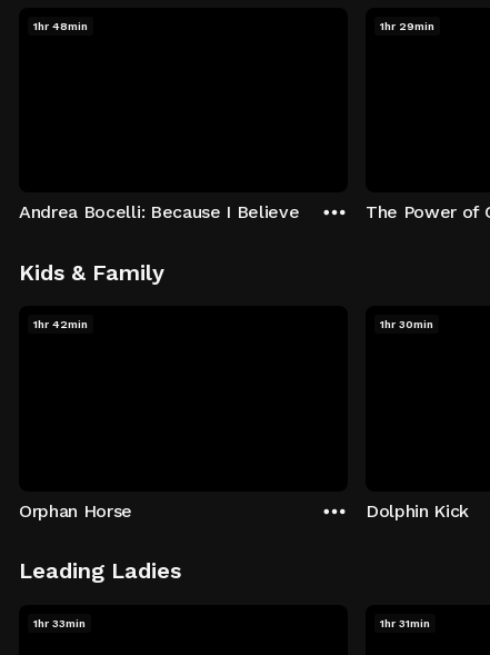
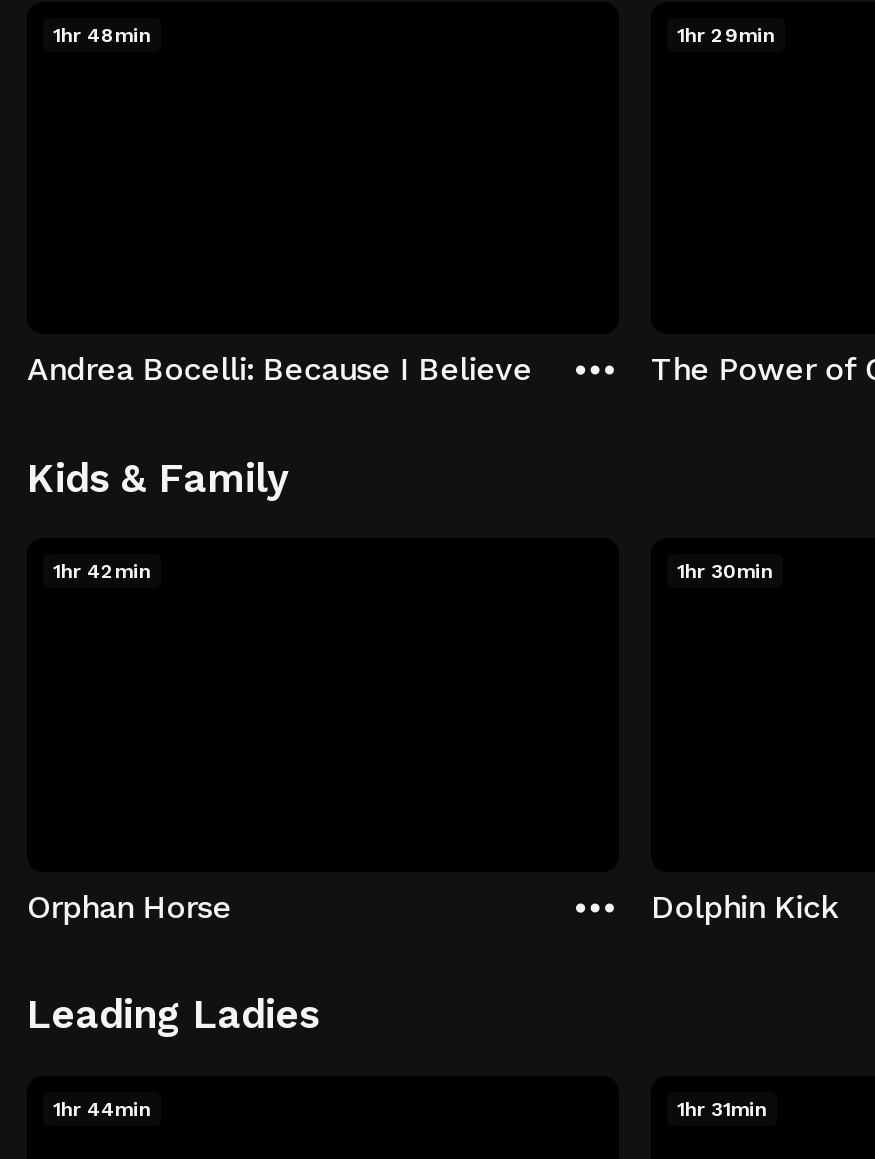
[33,617,86,629] 1hr 33min -> [53,1097,151,1119] 1hr 44min

